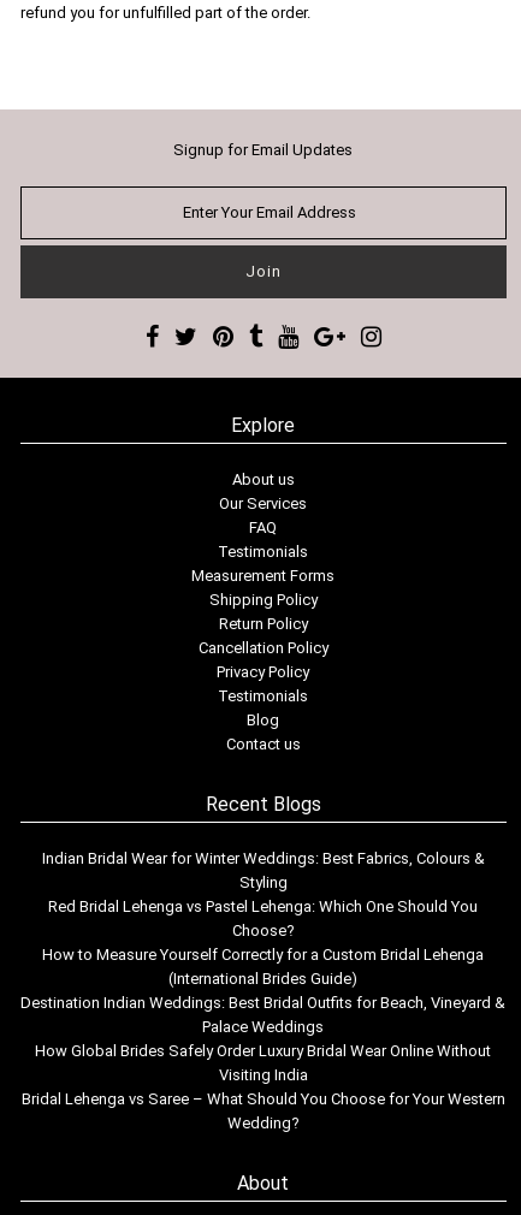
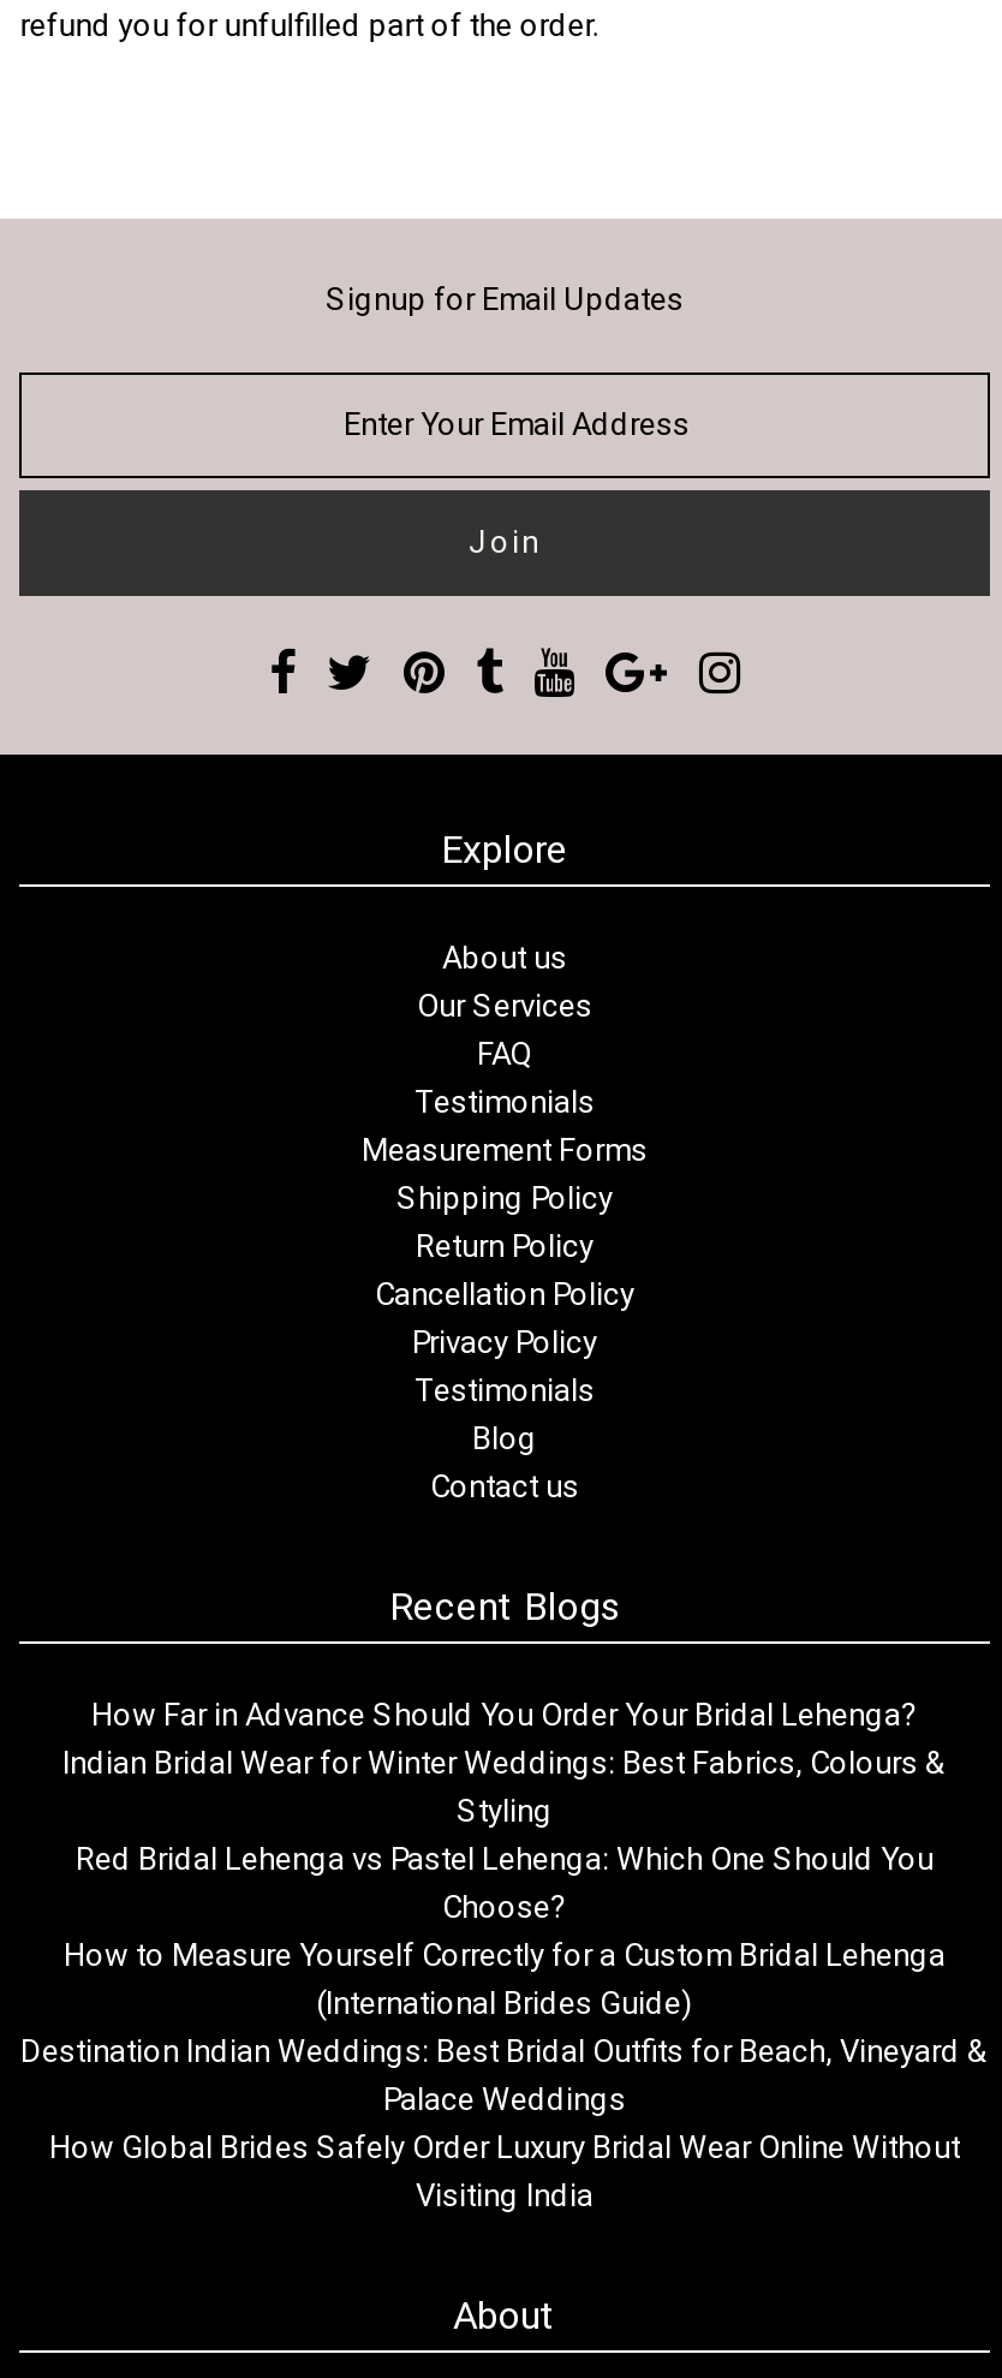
none -> [91,1695,918,1732] How Far in Advance Should You Order Your Bridal Lehenga?
moved [21,849,506,1083] -> [20,1744,989,2212]: Indian Bridal Wear for Winter Weddings: Best Fabrics, Colours & | Styling | Red Bridal Lehenga vs Pastel Lehenga: Which One Should You | ... | How Global Brides Safely Order Luxury Bridal Wear Online Without | Visiting India
[22,1089,505,1131] Bridal Lehenga vs Saree – What Should You Choose for Your Western | Wedding? -> none

